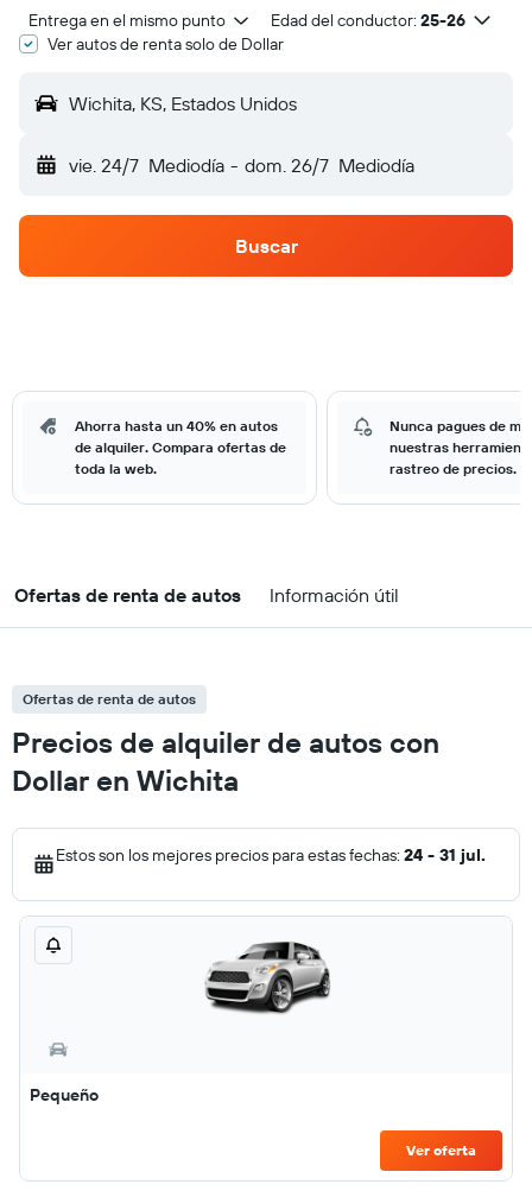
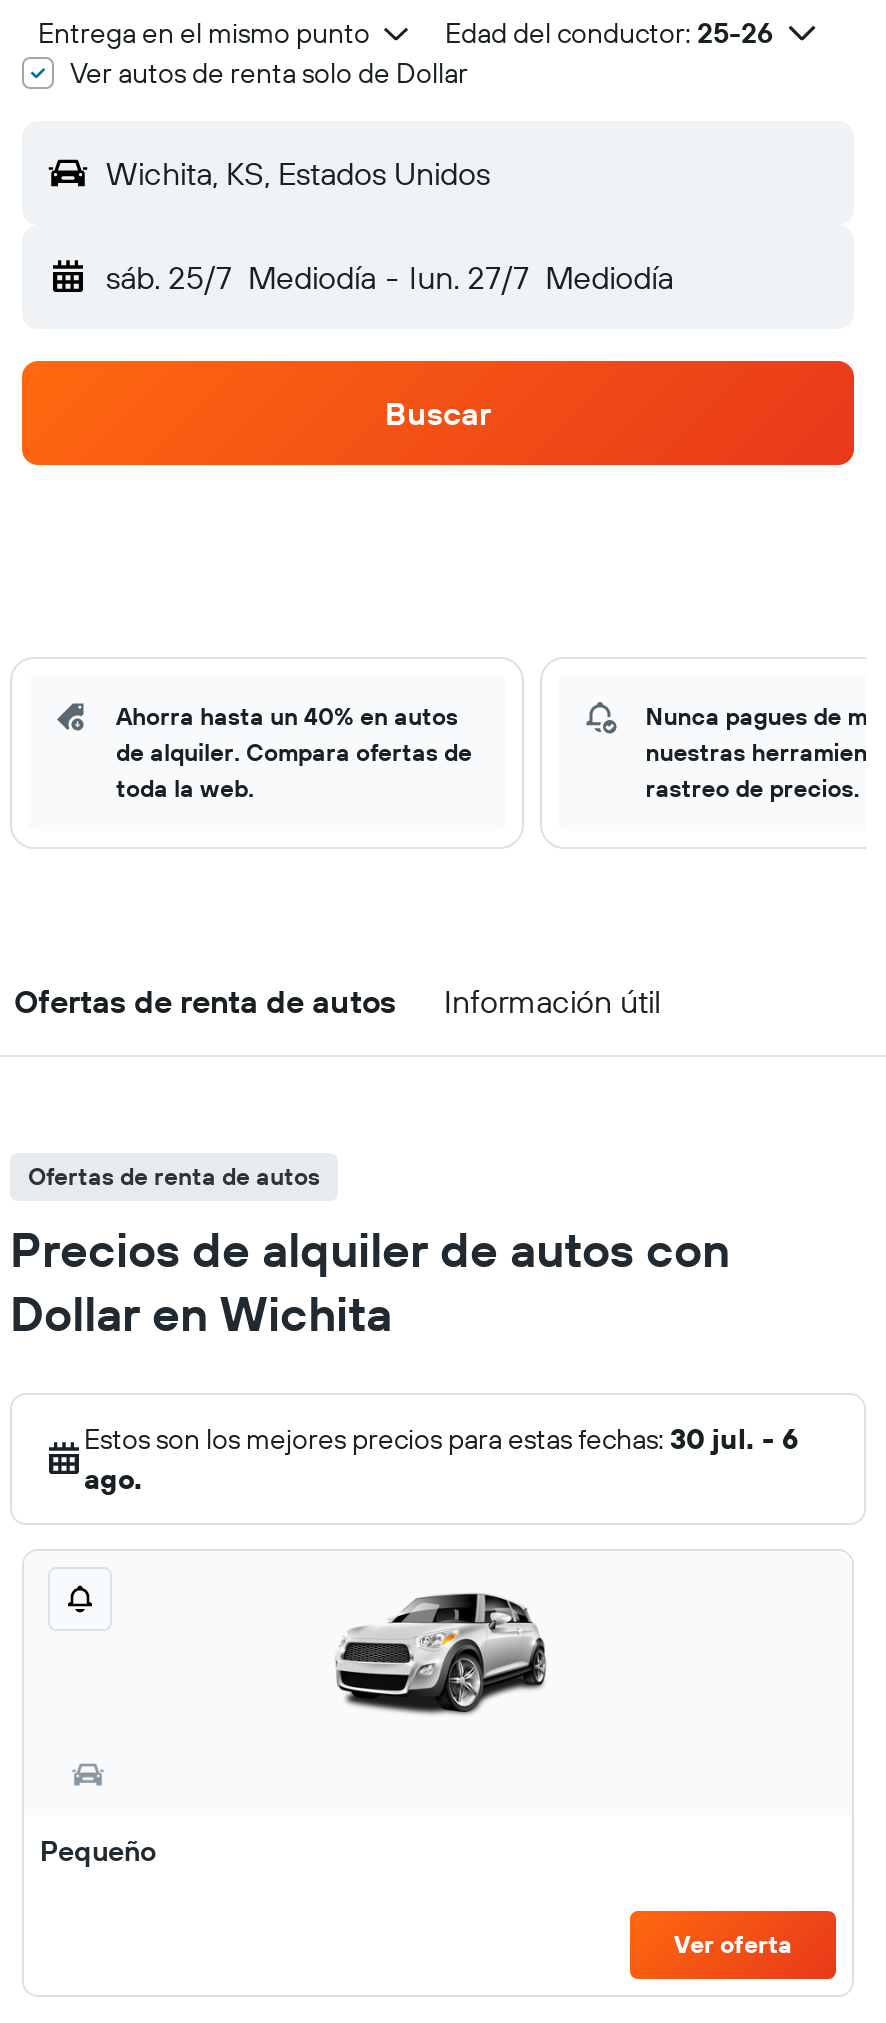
[69,153,414,177] vie. 24/7 Mediodía - dom. 26/7 Mediodía -> [106,257,673,297] sáb. 25/7 Mediodía - lun. 27/7 Mediodía
[56,844,486,866] Estos son los mejores precios para estas fechas: 24 - 31 jul. -> [84,1421,798,1497] Estos son los mejores precios para estas fechas: 30 jul. - 6 | ago.

